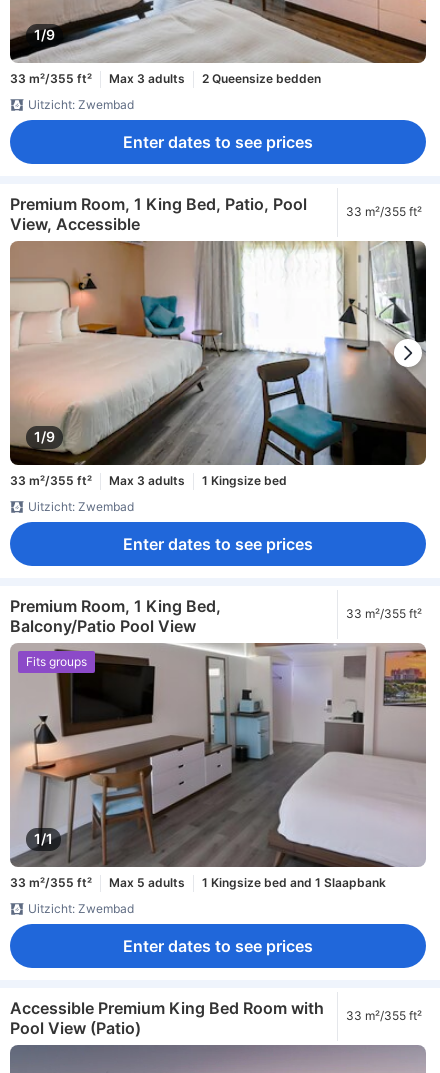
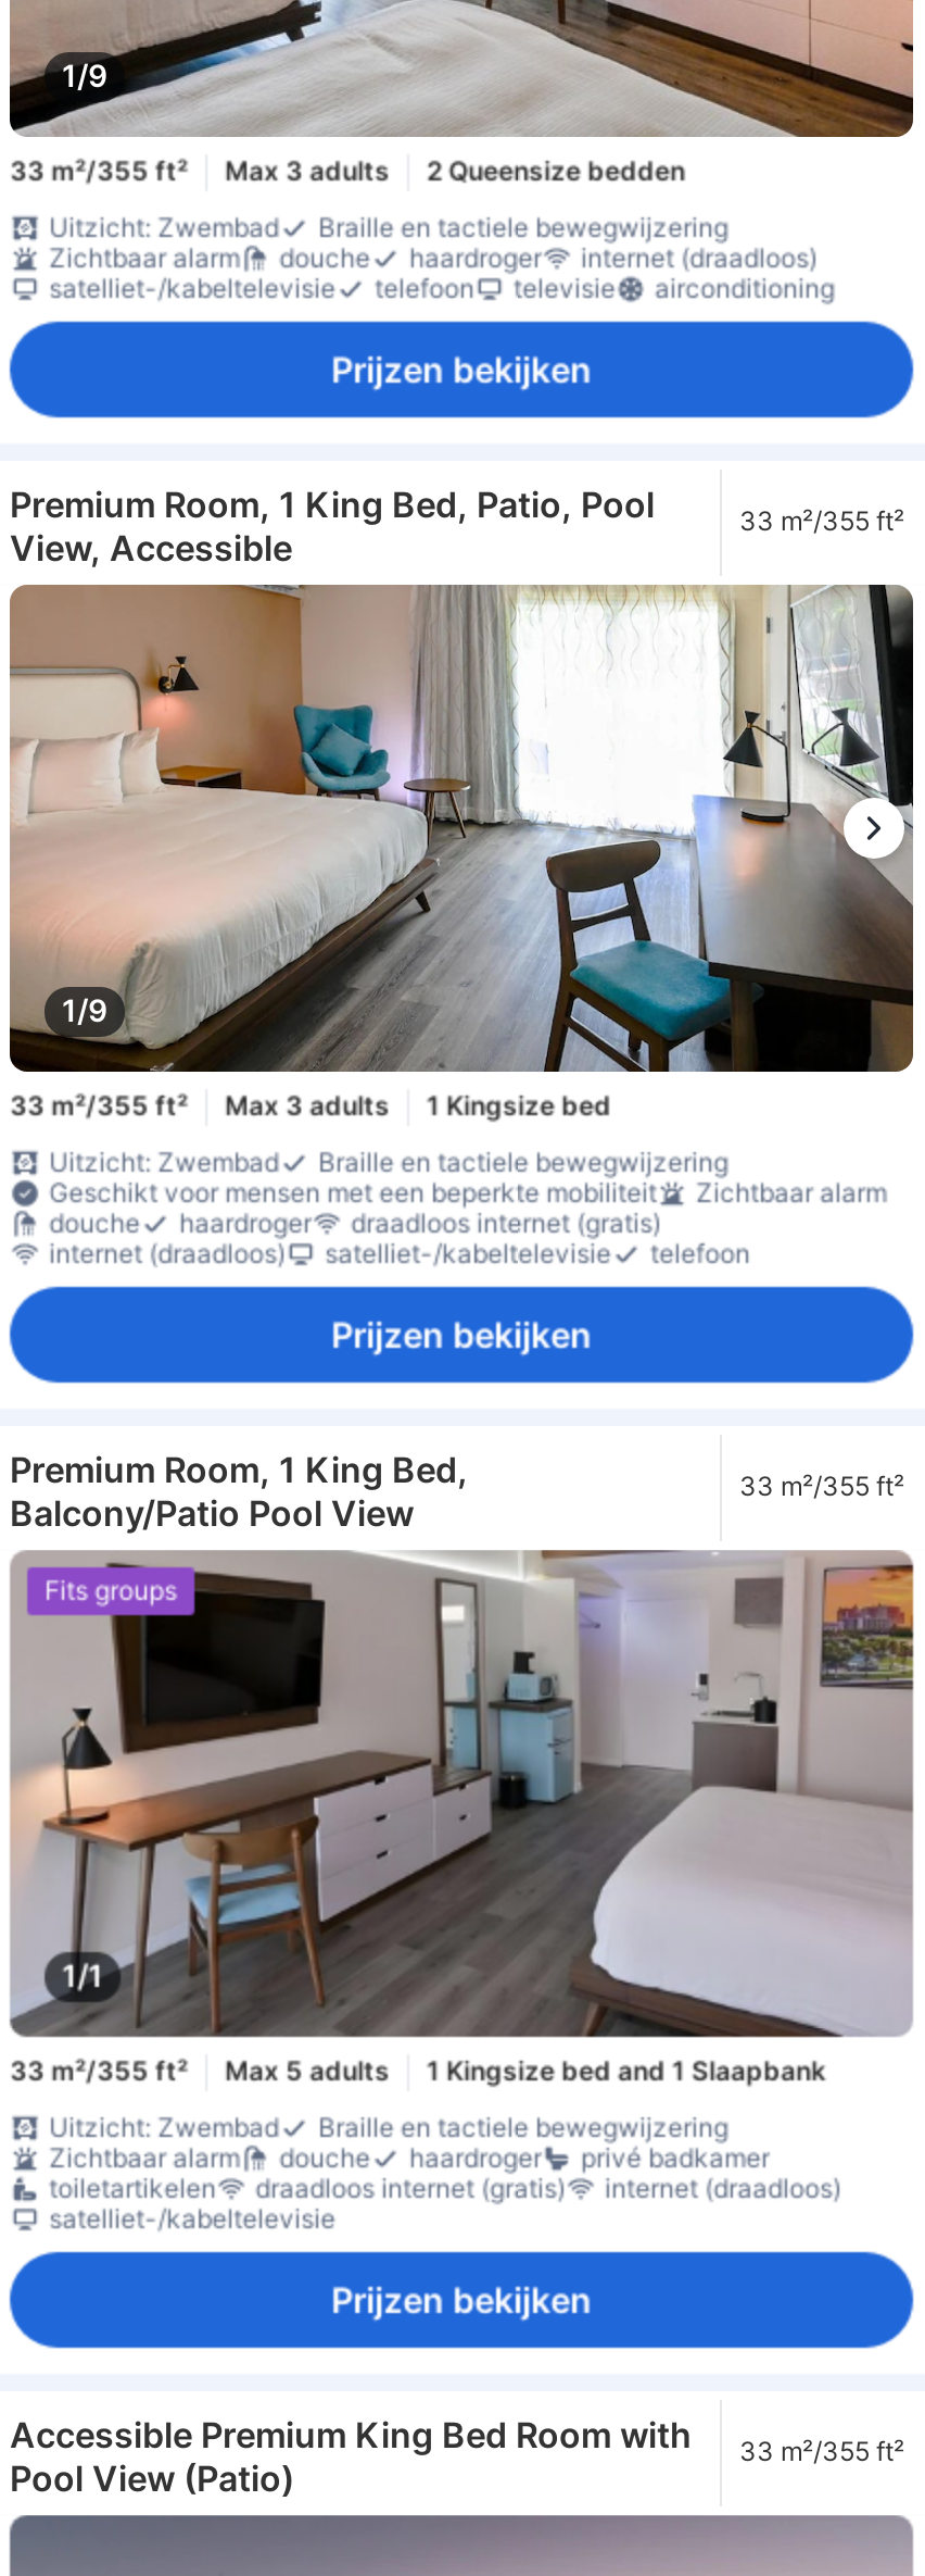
[123,132,313,152] Enter dates to see prices -> [49,210,835,391] Braille en tactiele bewegwijzering | Zichtbaar alarm | douche | haardroger | internet (draadloos) | satelliet-/kabeltelevisie | telefoon | televisie | airconditioning | Prijzen bekijken
[123,534,313,554] Enter dates to see prices -> [49,1145,887,1356] Braille en tactiele bewegwijzering | Geschikt voor mensen met een beperkte mobiliteit | Zichtbaar alarm | douche | haardroger | draadloos internet (gratis) | internet (draadloos) | satelliet-/kabeltelevisie | telefoon | Prijzen bekijken
[123,936,313,956] Enter dates to see prices -> [49,2110,841,2321] Braille en tactiele bewegwijzering | Zichtbaar alarm | douche | haardroger | privé badkamer | toiletartikelen | draadloos internet (gratis) | internet (draadloos) | satelliet-/kabeltelevisie | Prijzen bekijken

